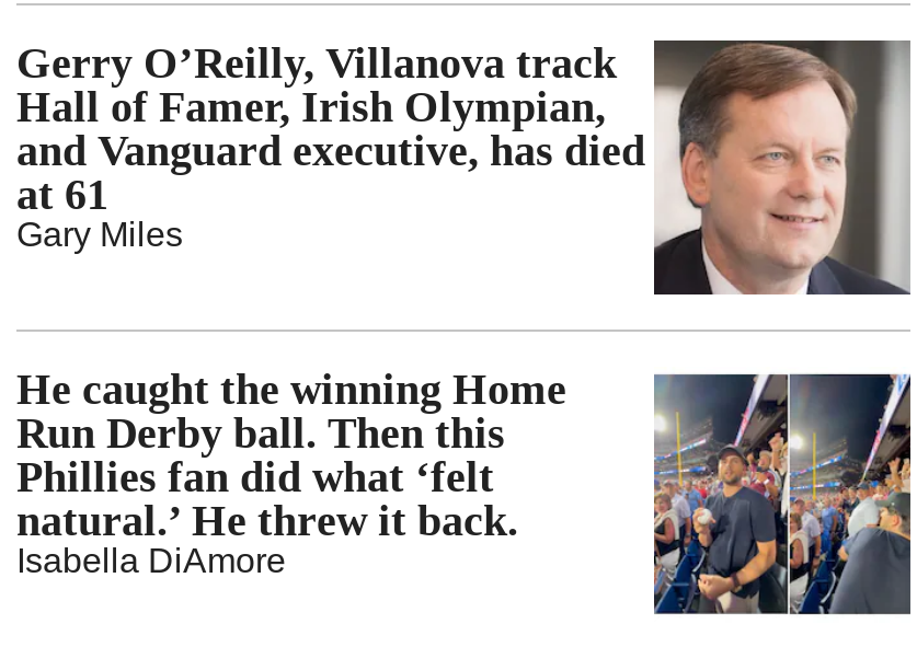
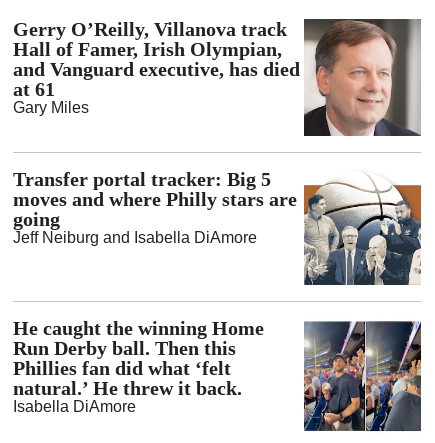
none -> [13,168,421,286] [image] | Transfer portal tracker: Big 5 | moves and where Philly stars are | going | Jeff Neiburg and Isabella DiAmore

